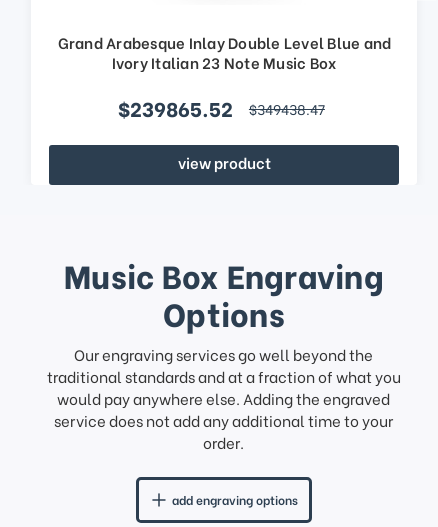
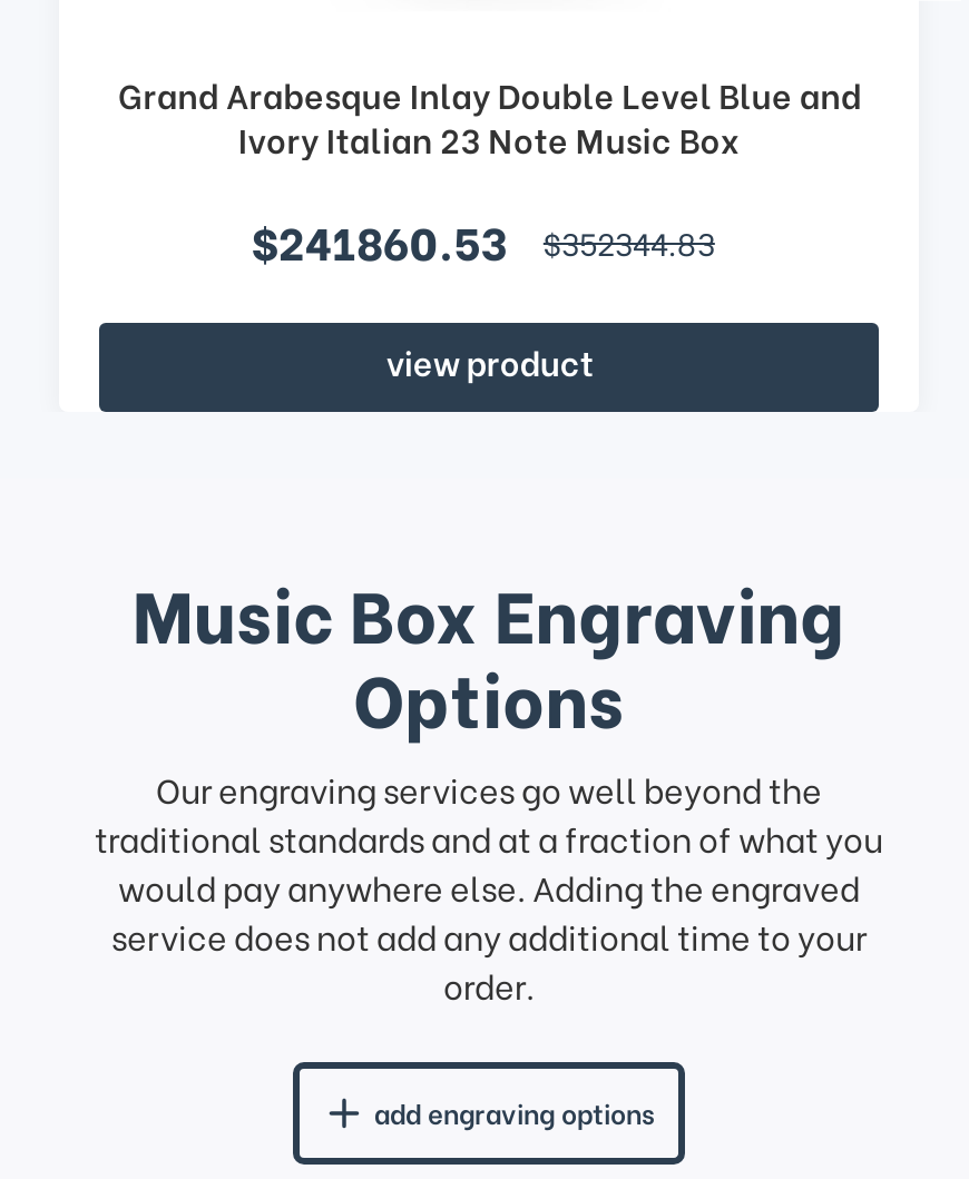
[118,93,233,122] $239865.52 -> [251,208,508,273] $241860.53
[249,98,325,119] $349438.47 -> [543,218,715,265] $352344.83

